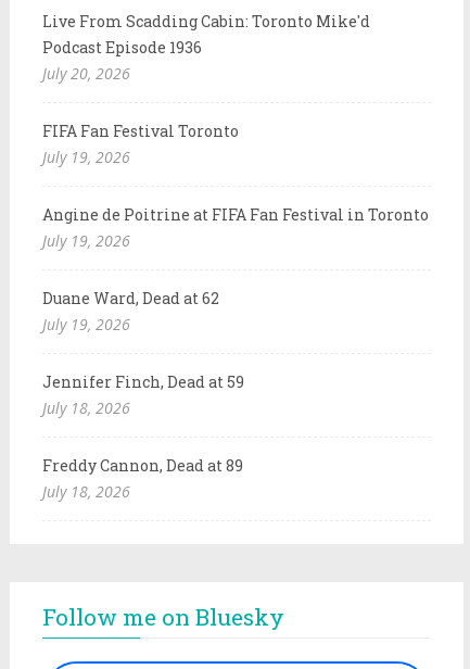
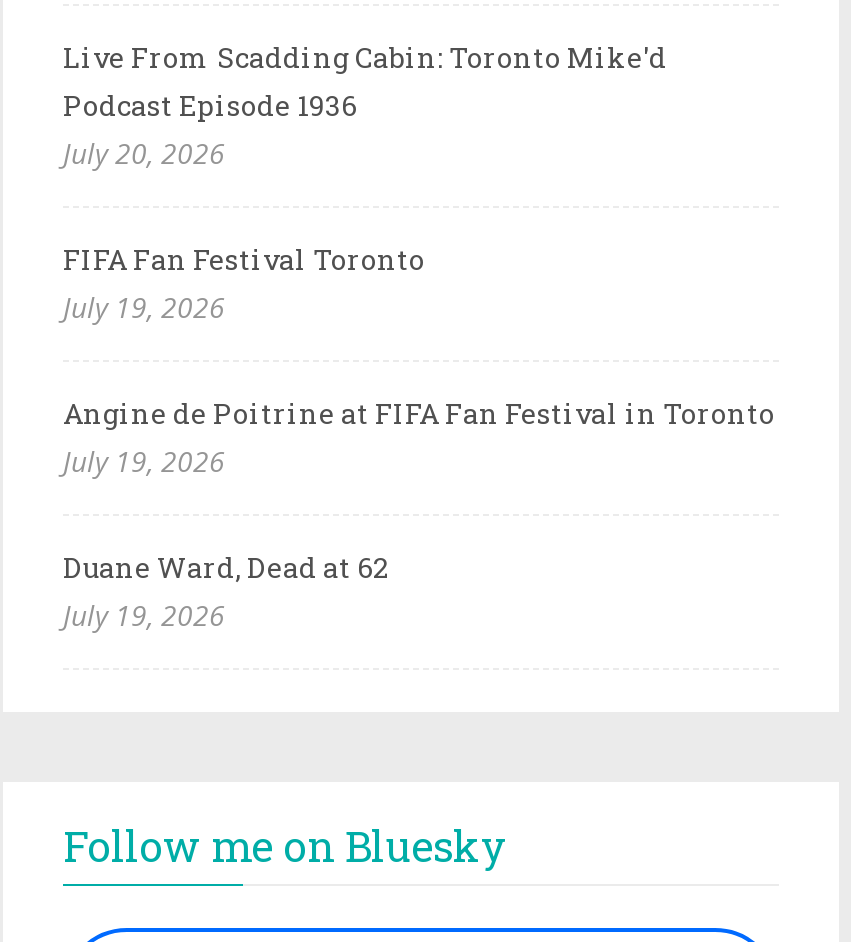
[42,371,244,501] Jennifer Finch, Dead at 59 | July 18, 2026 | Freddy Cannon, Dead at 89 | July 18, 2026 -> none

